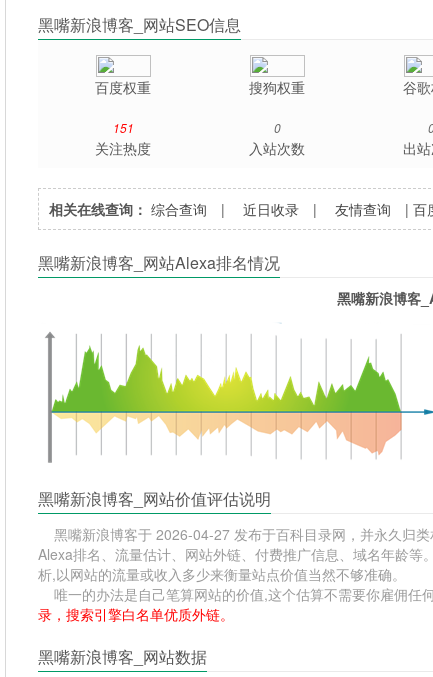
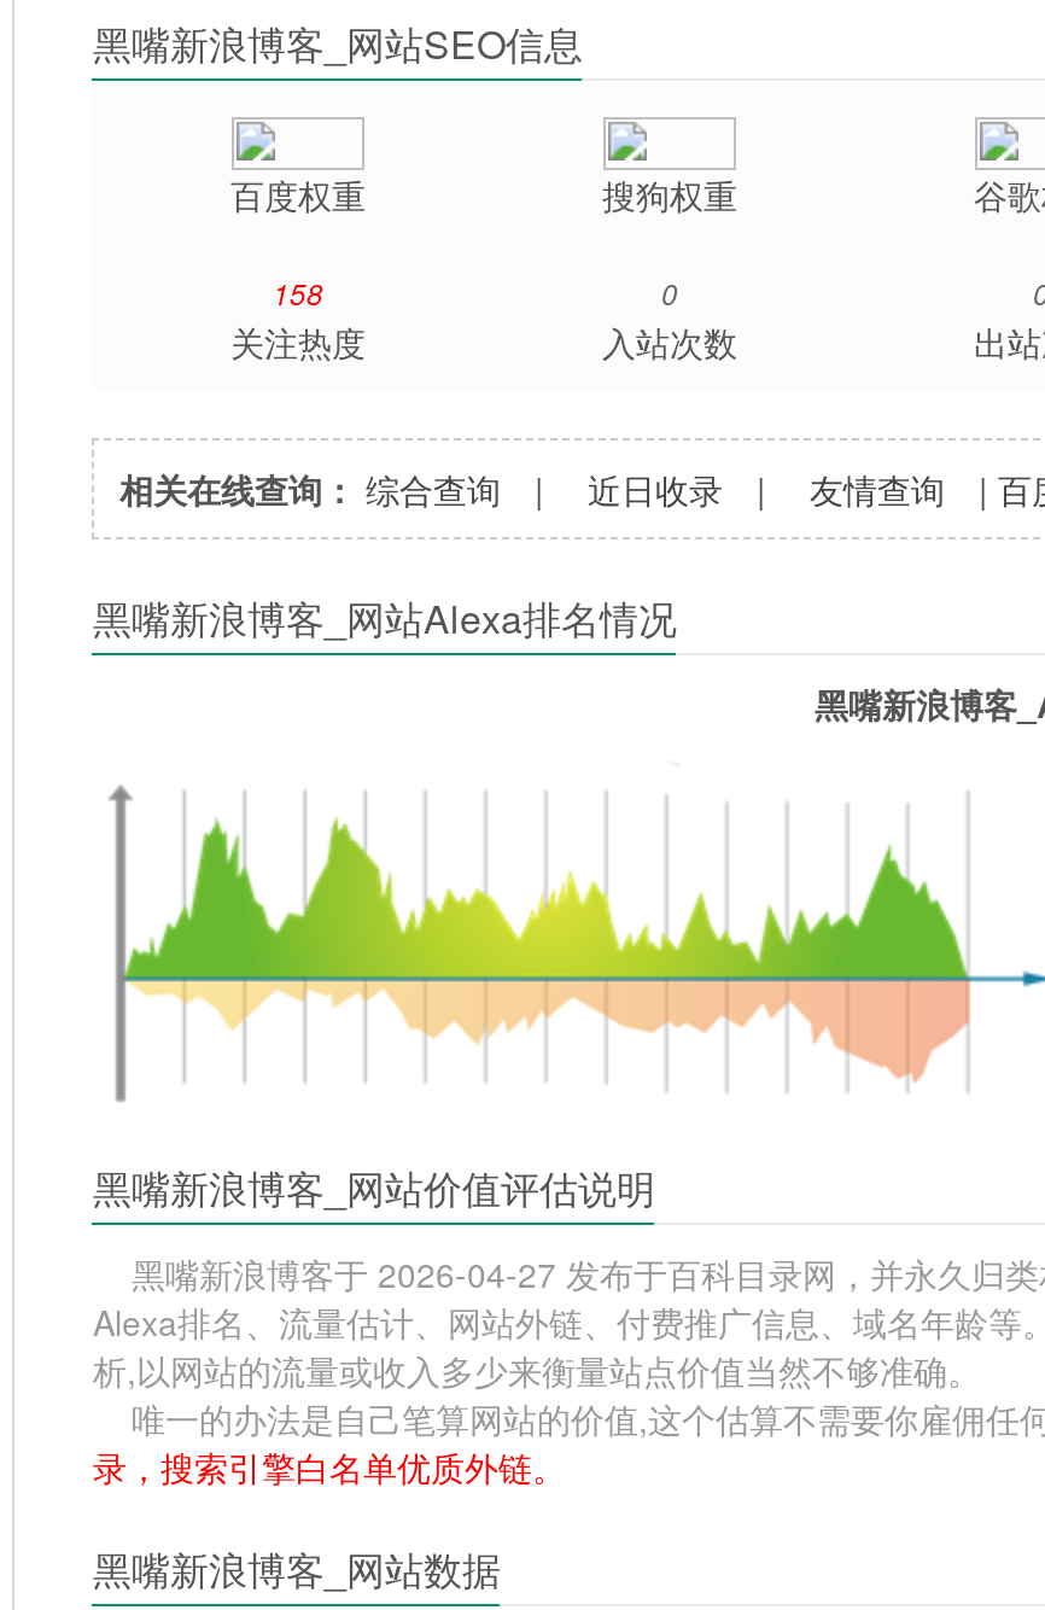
[113,119,134,136] 151 -> [272,272,323,313] 158

